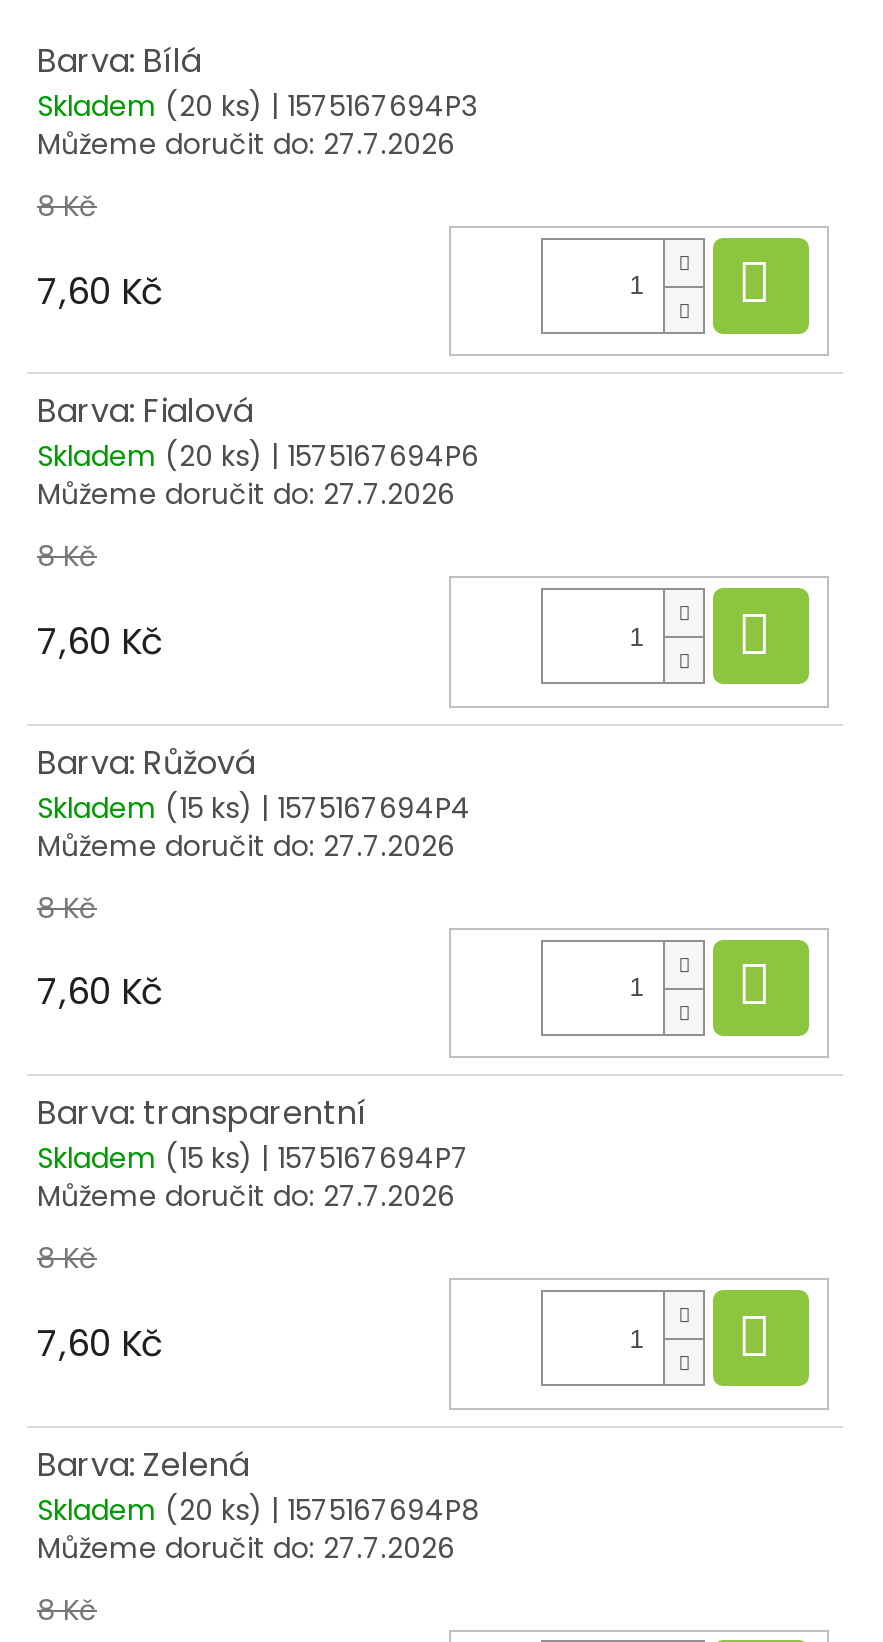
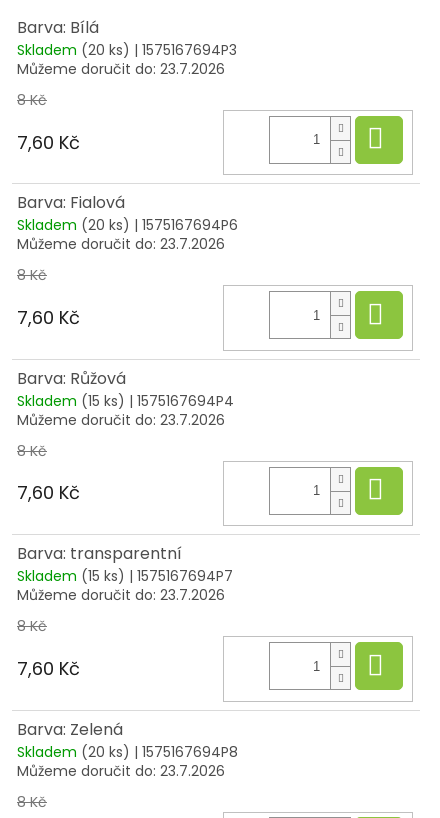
[37,124,455,164] Můžeme doručit do: 27.7.2026 -> [17,59,225,79] Můžeme doručit do: 23.7.2026
[37,475,455,515] Můžeme doručit do: 27.7.2026 -> [17,234,225,254] Můžeme doručit do: 23.7.2026
[37,826,455,866] Můžeme doručit do: 27.7.2026 -> [17,410,225,430] Můžeme doručit do: 23.7.2026
[37,1176,455,1216] Můžeme doručit do: 27.7.2026 -> [17,585,225,605] Můžeme doručit do: 23.7.2026
[37,1527,455,1567] Můžeme doručit do: 27.7.2026 -> [17,761,225,781] Můžeme doručit do: 23.7.2026

